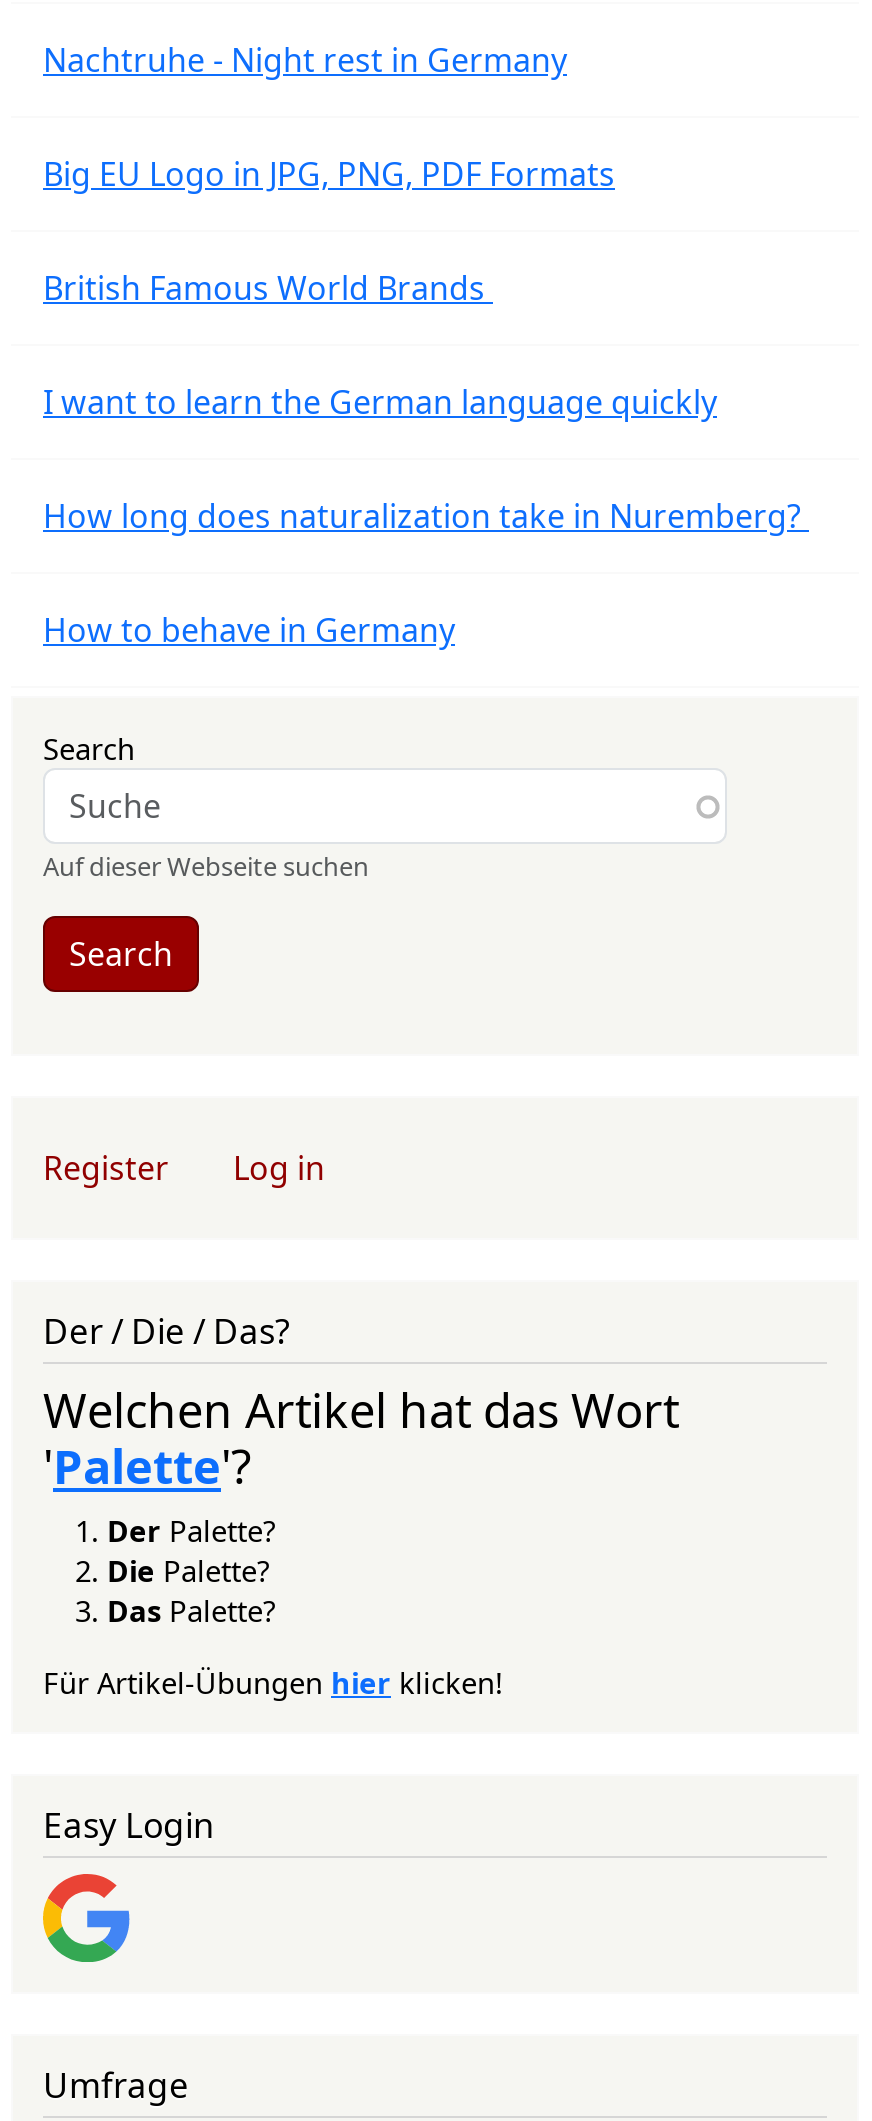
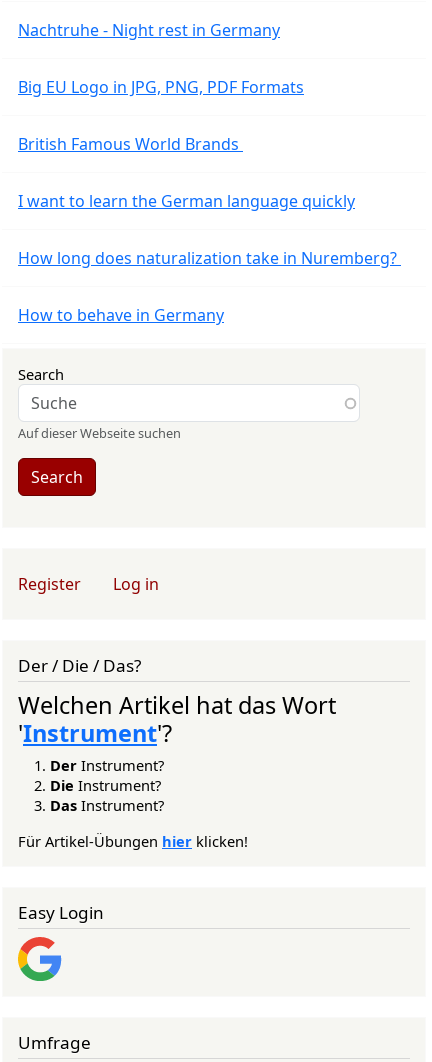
[43,1433,275,1629] 'Palette'? | Der Palette? | Die Palette? | Das Palette? -> [18,717,172,815] 'Instrument'? | Der Instrument? | Die Instrument? | Das Instrument?

